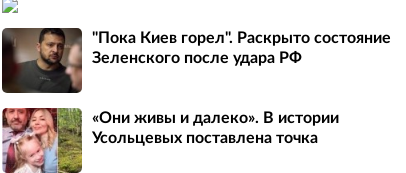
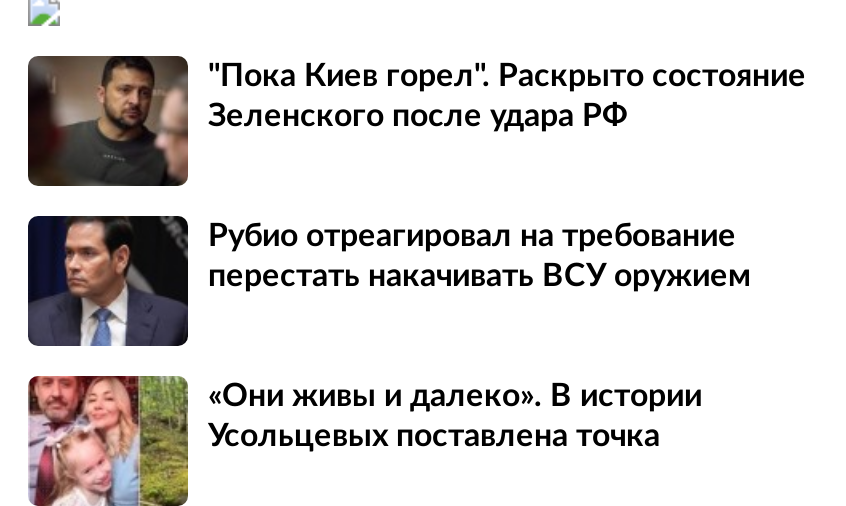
none -> [28,216,750,348] [image] | Рубио отреагировал на требование | перестать накачивать ВСУ оружием

